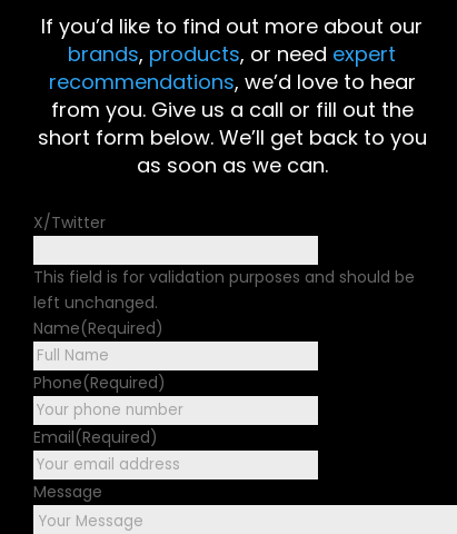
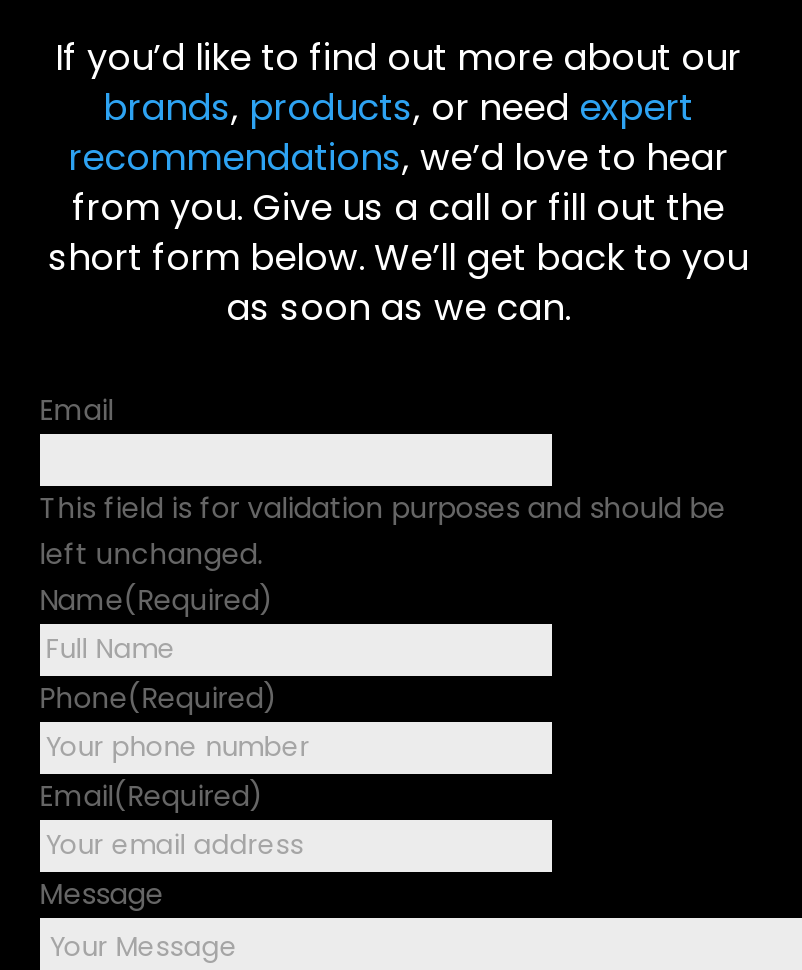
[33,212,105,234] X/Twitter -> [40,391,114,431] Email

